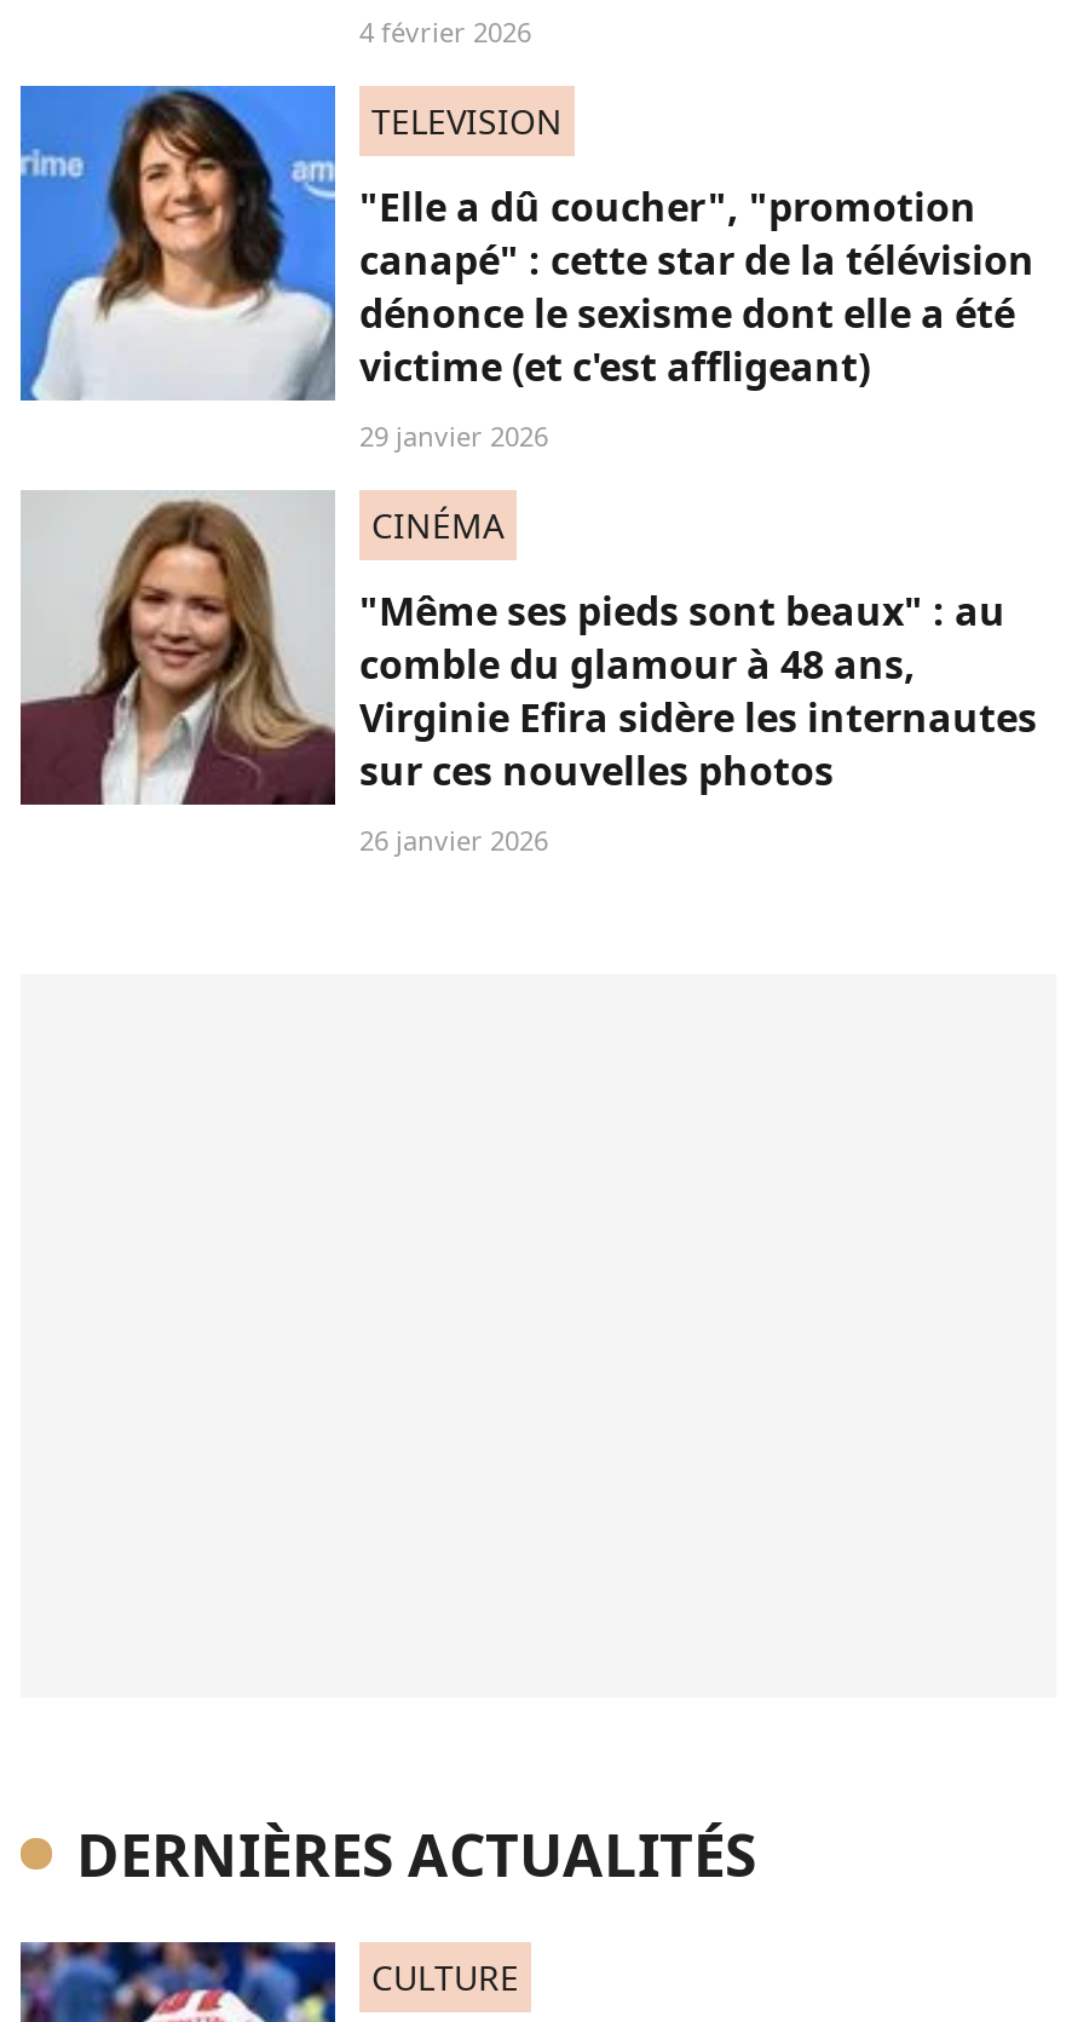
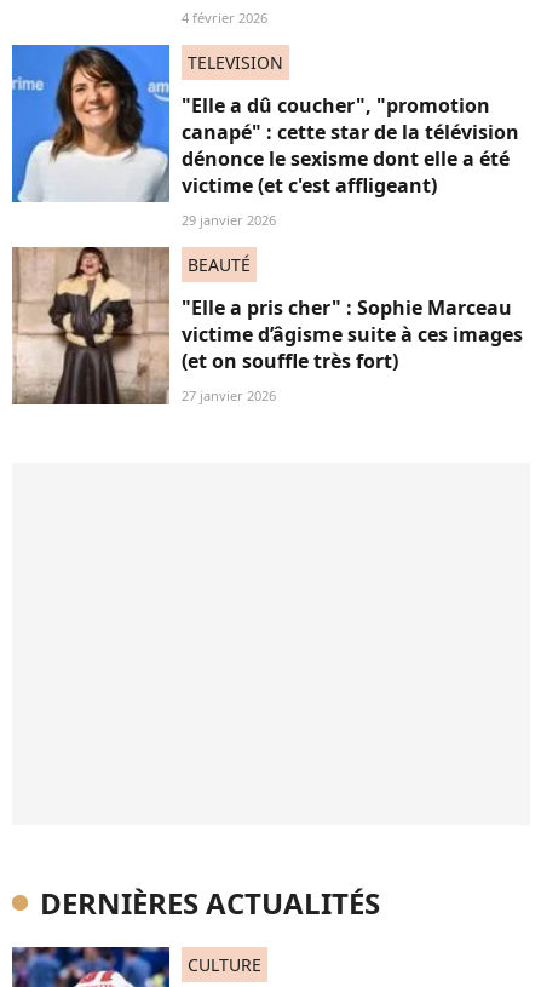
[18,490,1037,805] [image] | "Même ses pieds sont beaux" : au | comble du glamour à 48 ans, | Virginie Efira sidère les internautes | sur ces nouvelles photos -> [12,246,523,406] [image] | "Elle a pris cher" : Sophie Marceau | victime d’âgisme suite à ces images | (et on souffle très fort)
[371,502,505,548] CINÉMA -> [188,253,251,276] BEAUTÉ
[359,822,548,858] 26 janvier 2026 -> [182,386,276,404] 27 janvier 2026

